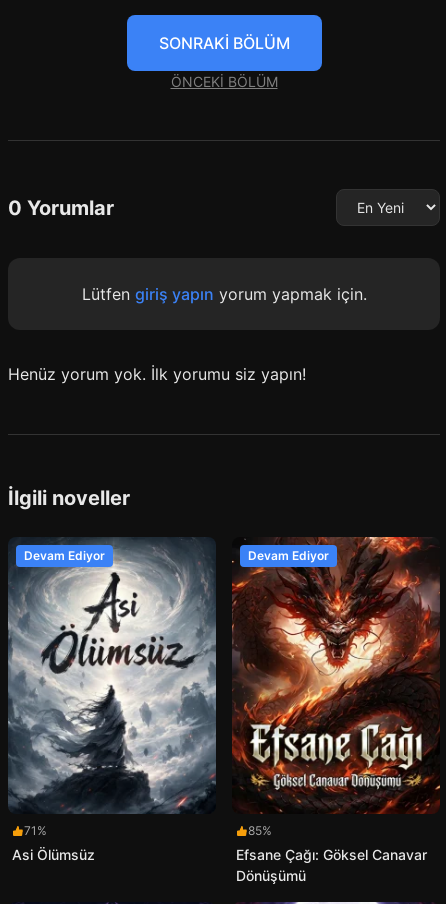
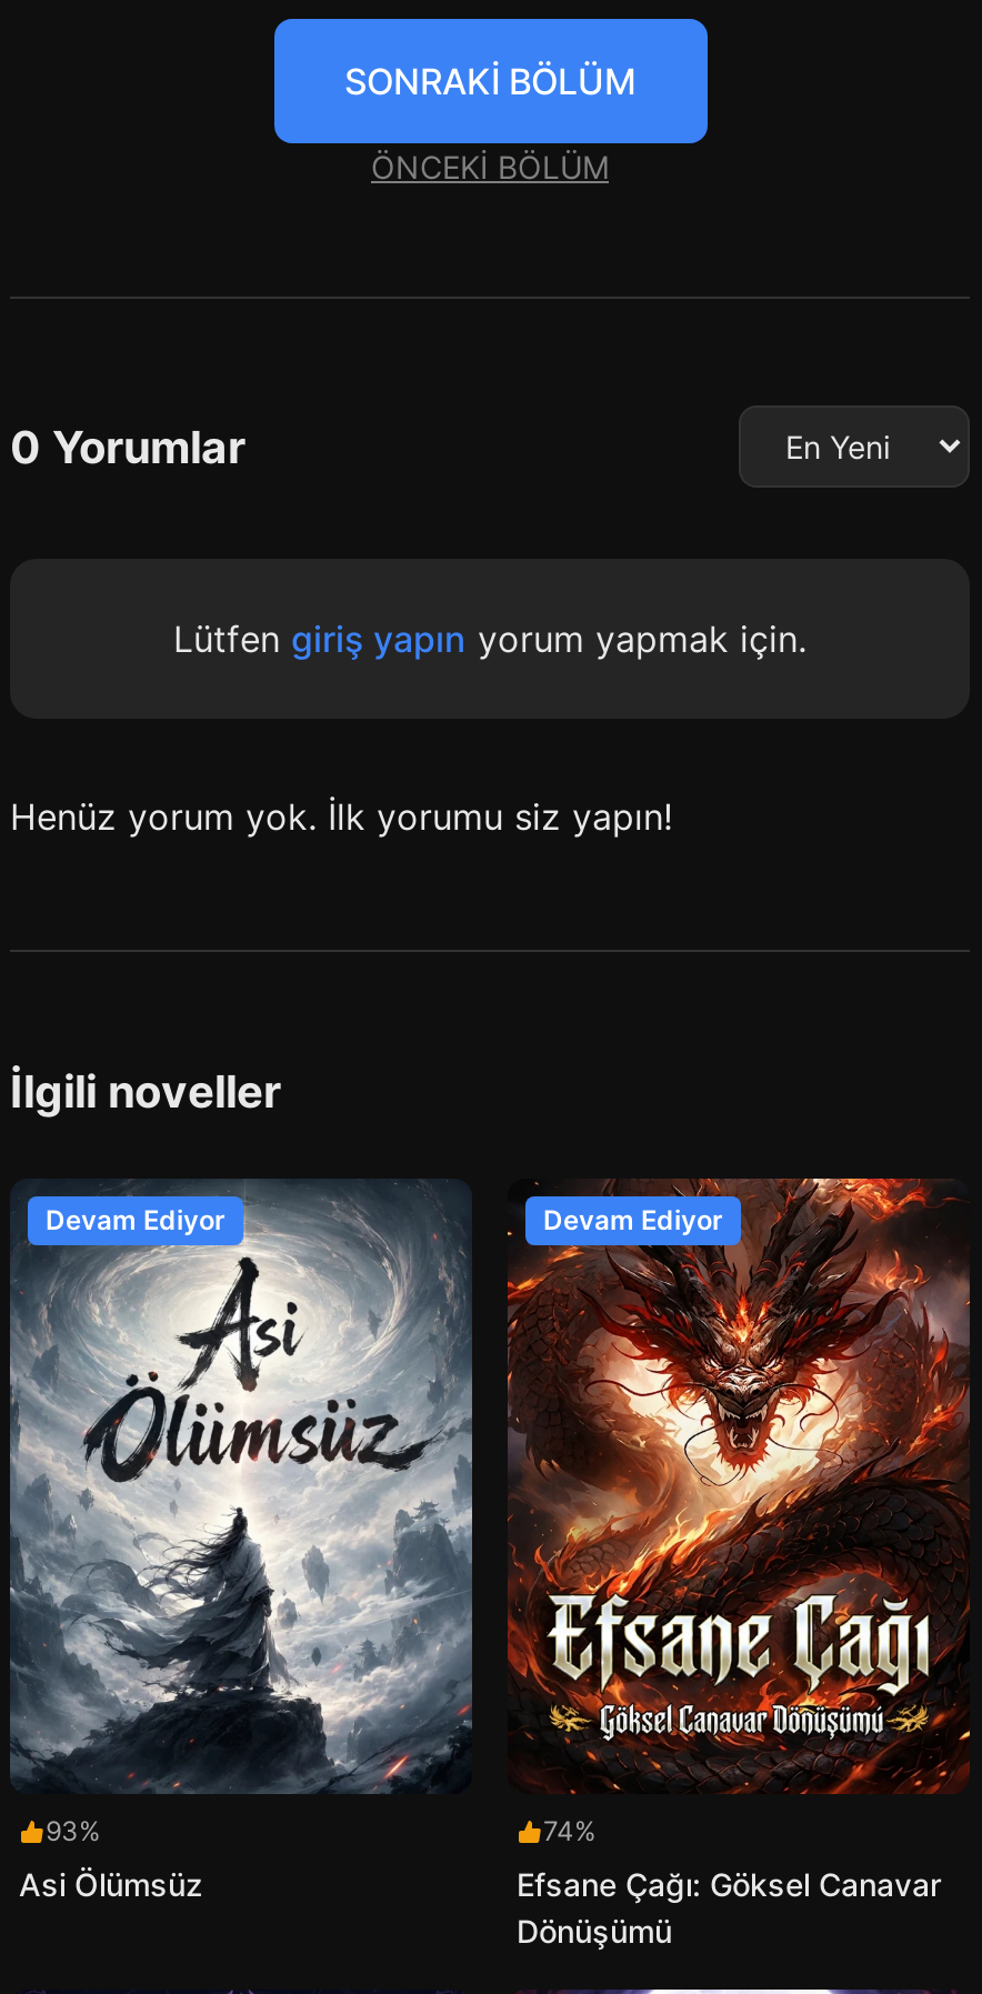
[24,823,47,838] 71% -> [46,1815,101,1848] 93%
[248,823,272,838] 85% -> [543,1815,597,1848] 74%

